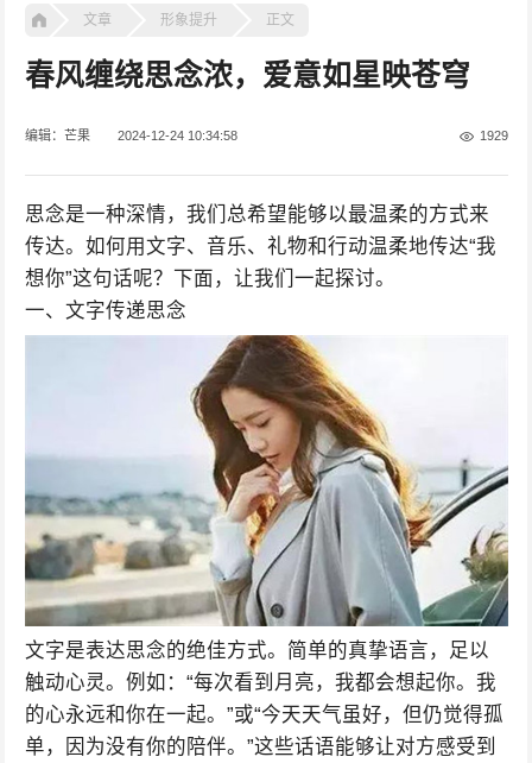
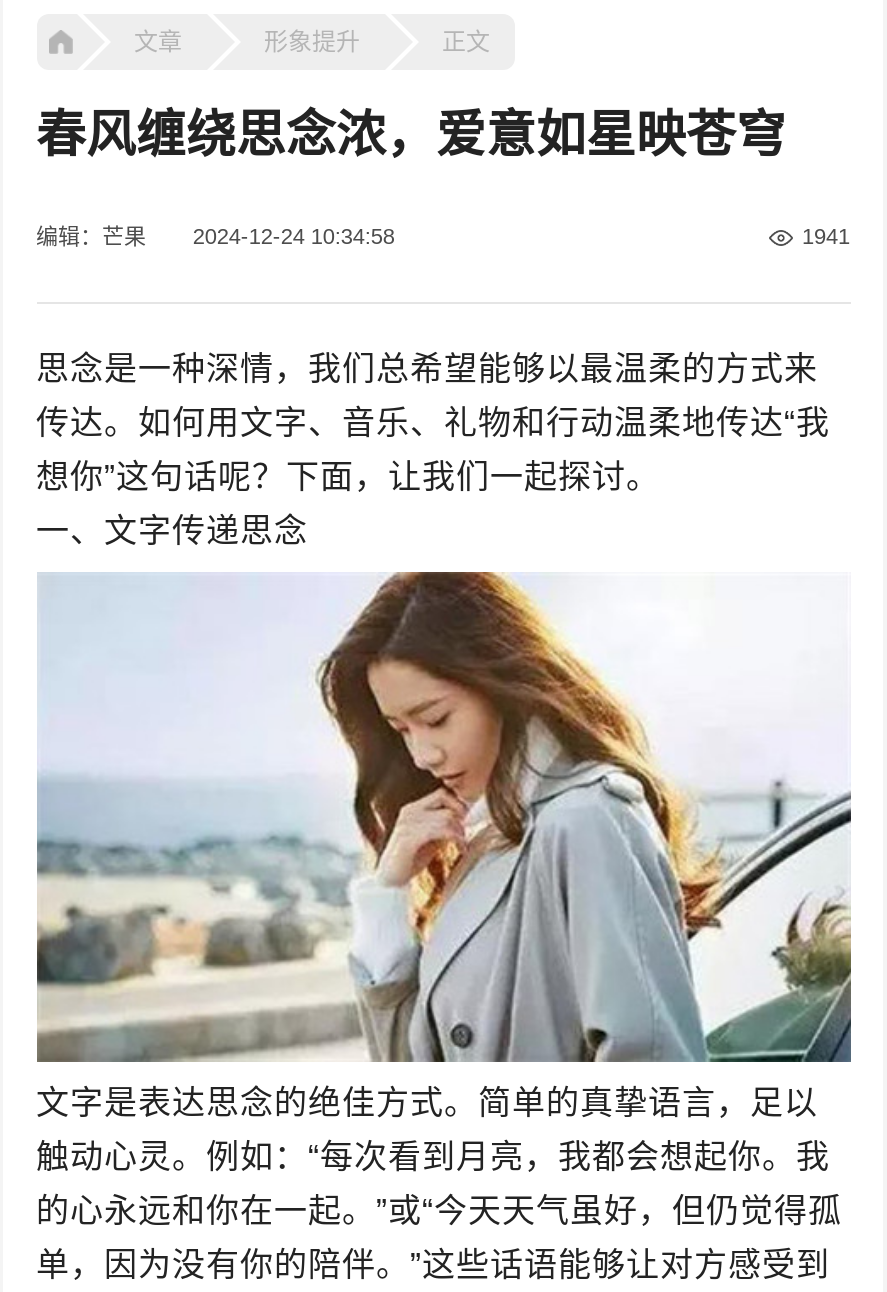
[479,128,508,143] 1929 -> [802,224,850,248] 1941

